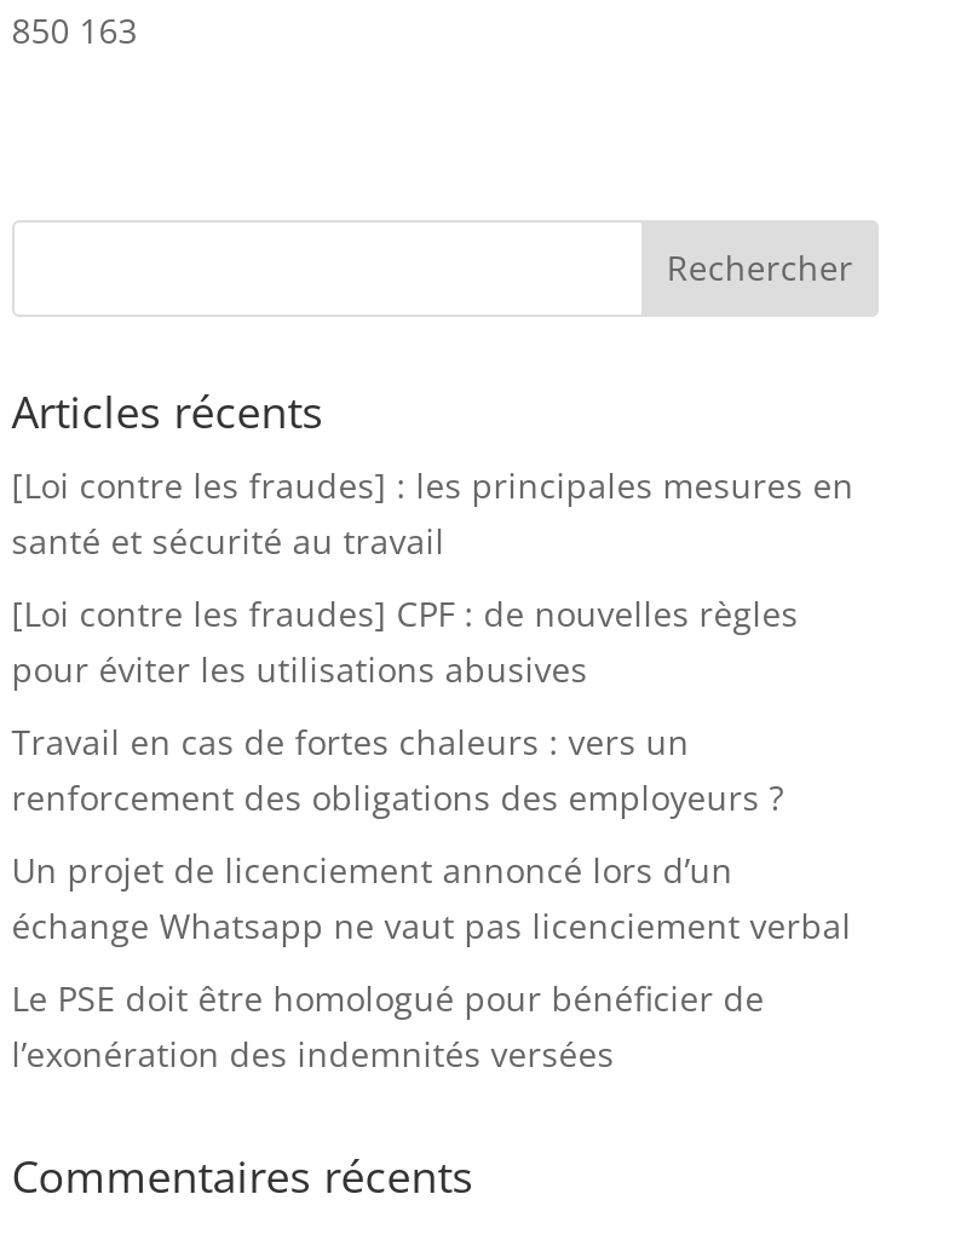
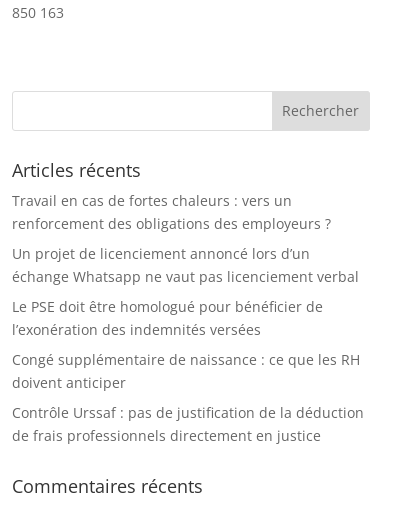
[12,461,854,691] [Loi contre les fraudes] : les principales mesures en | santé et sécurité au travail | [Loi contre les fraudes] CPF : de nouvelles règles | pour éviter les utilisations abusives -> none
moved [12,718,852,1076] -> [12,191,359,339]: Travail en cas de fortes chaleurs : vers un | renforcement des obligations des employeurs ? | Un projet de licenciement annoncé lors d’un | échange Whatsapp ne vaut pas licenciement verbal | Le PSE doit être homologué pour bénéficier de | l’exonération des indemnités versées
none -> [12,350,364,445] Congé supplémentaire de naissance : ce que les RH | doivent anticiper | Contrôle Urssaf : pas de justification de la déduction | de frais professionnels directement en justice

